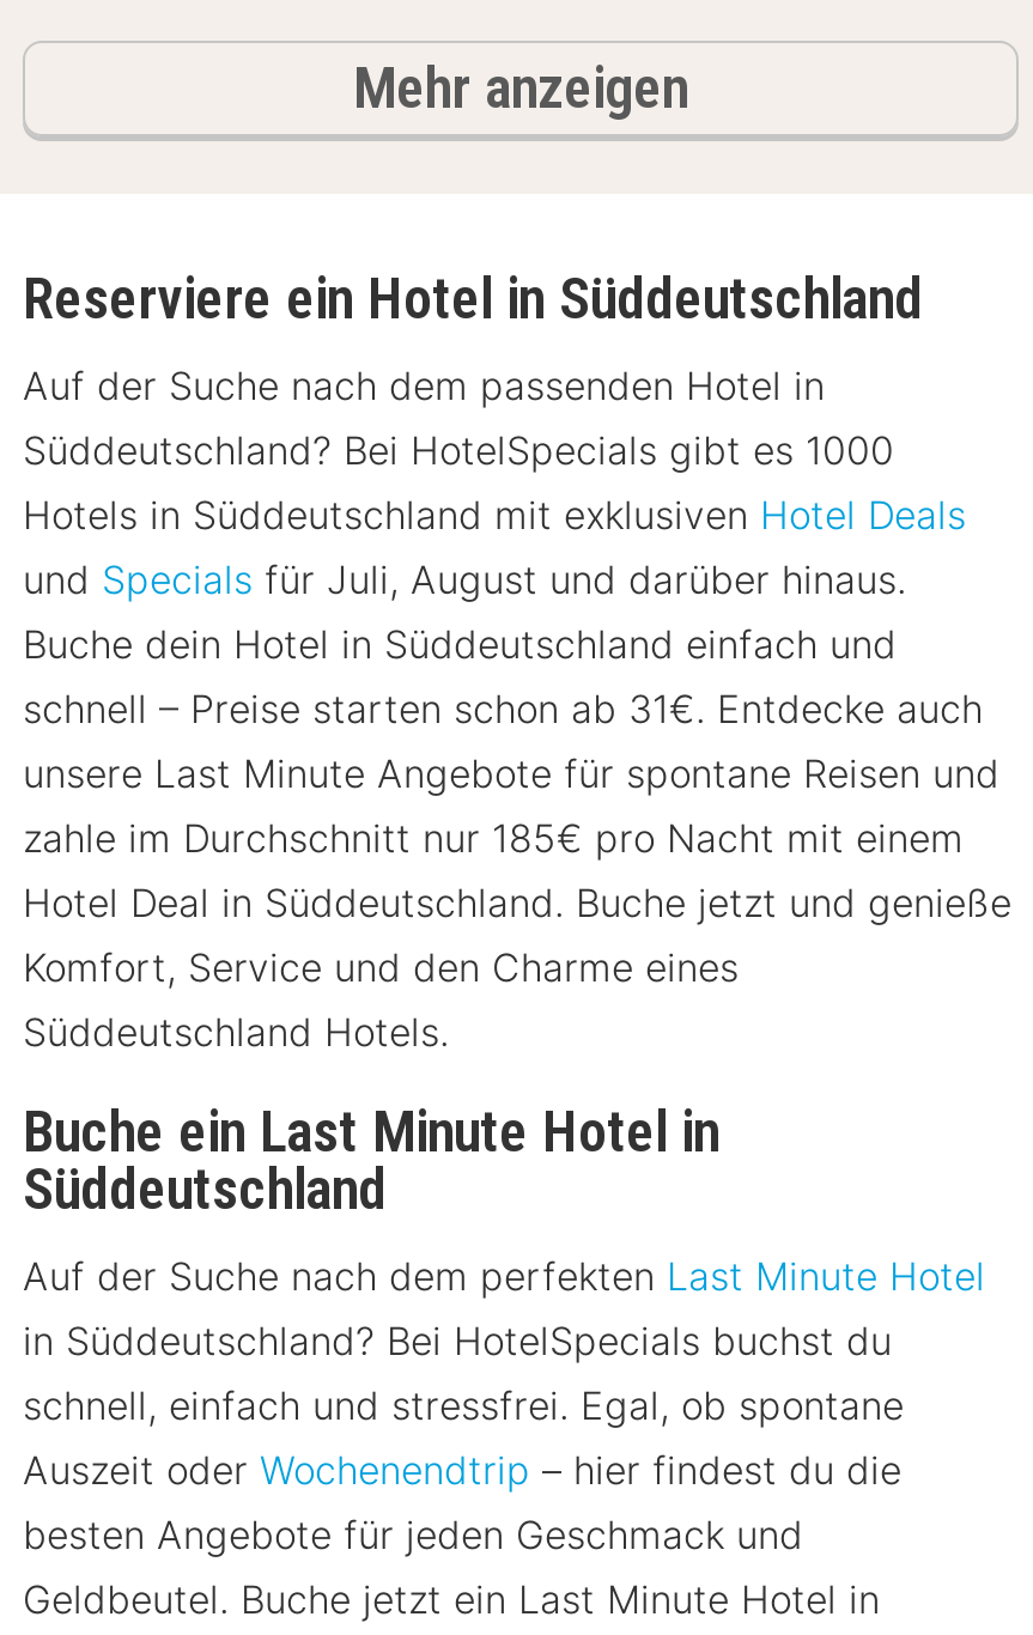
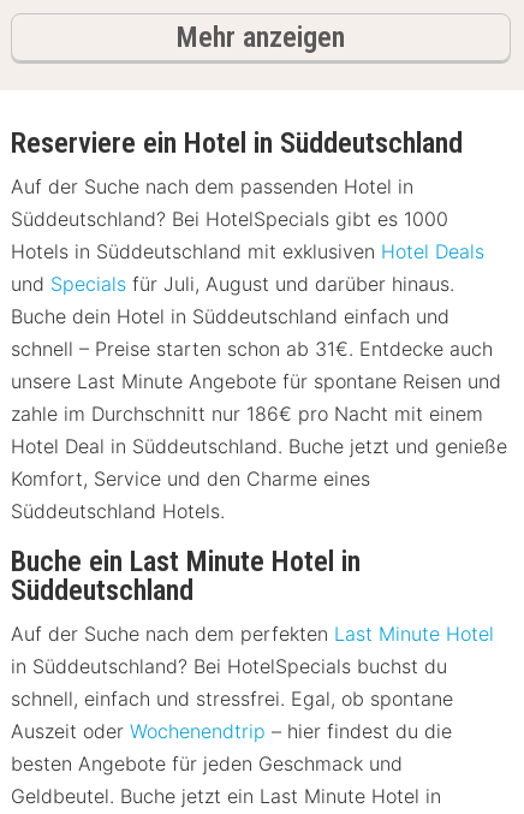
[23,814,964,862] zahle im Durchschnitt nur 185€ pro Nacht mit einem -> [11,402,483,426] zahle im Durchschnitt nur 186€ pro Nacht mit einem

